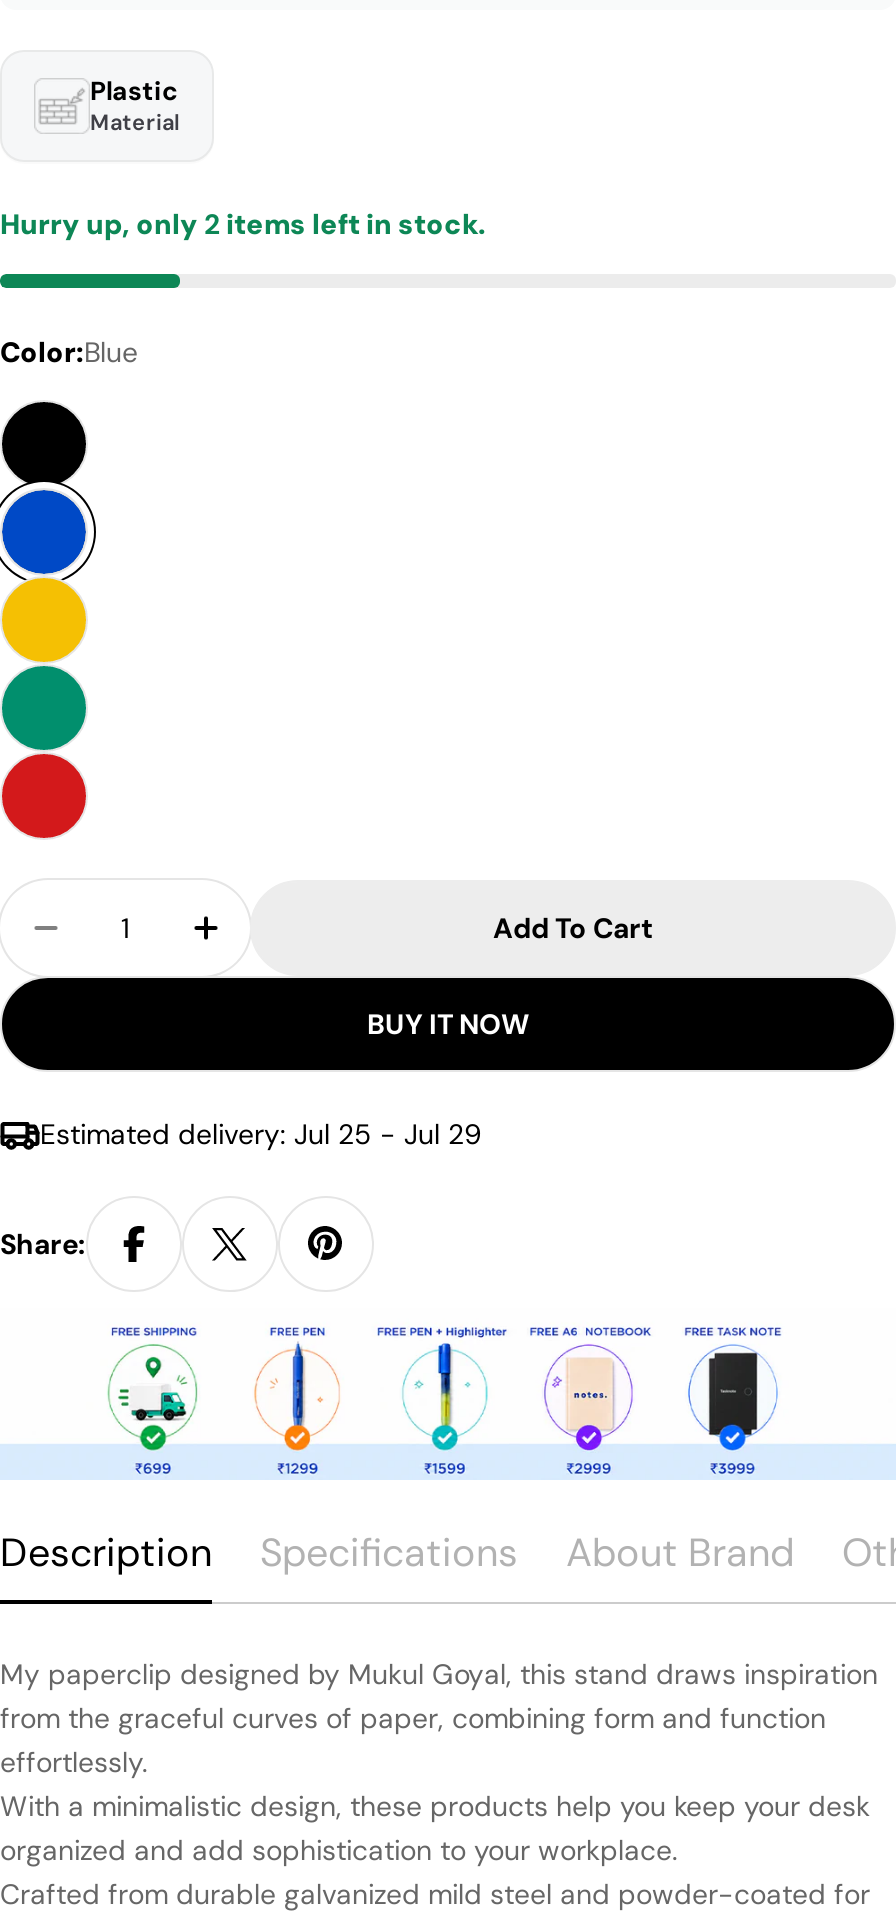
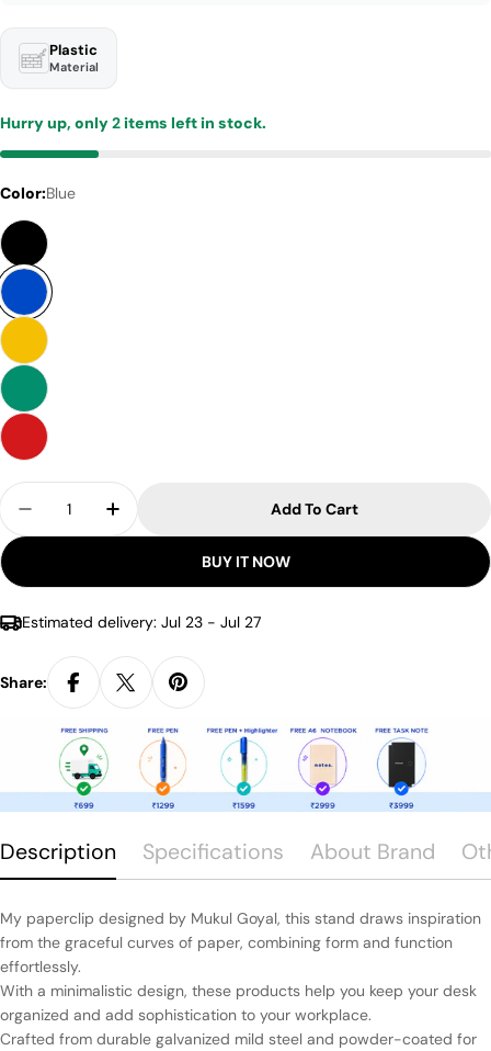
[40,1116,482,1152] Estimated delivery: Jul 25 - Jul 29 -> [22,612,261,632] Estimated delivery: Jul 23 - Jul 27

